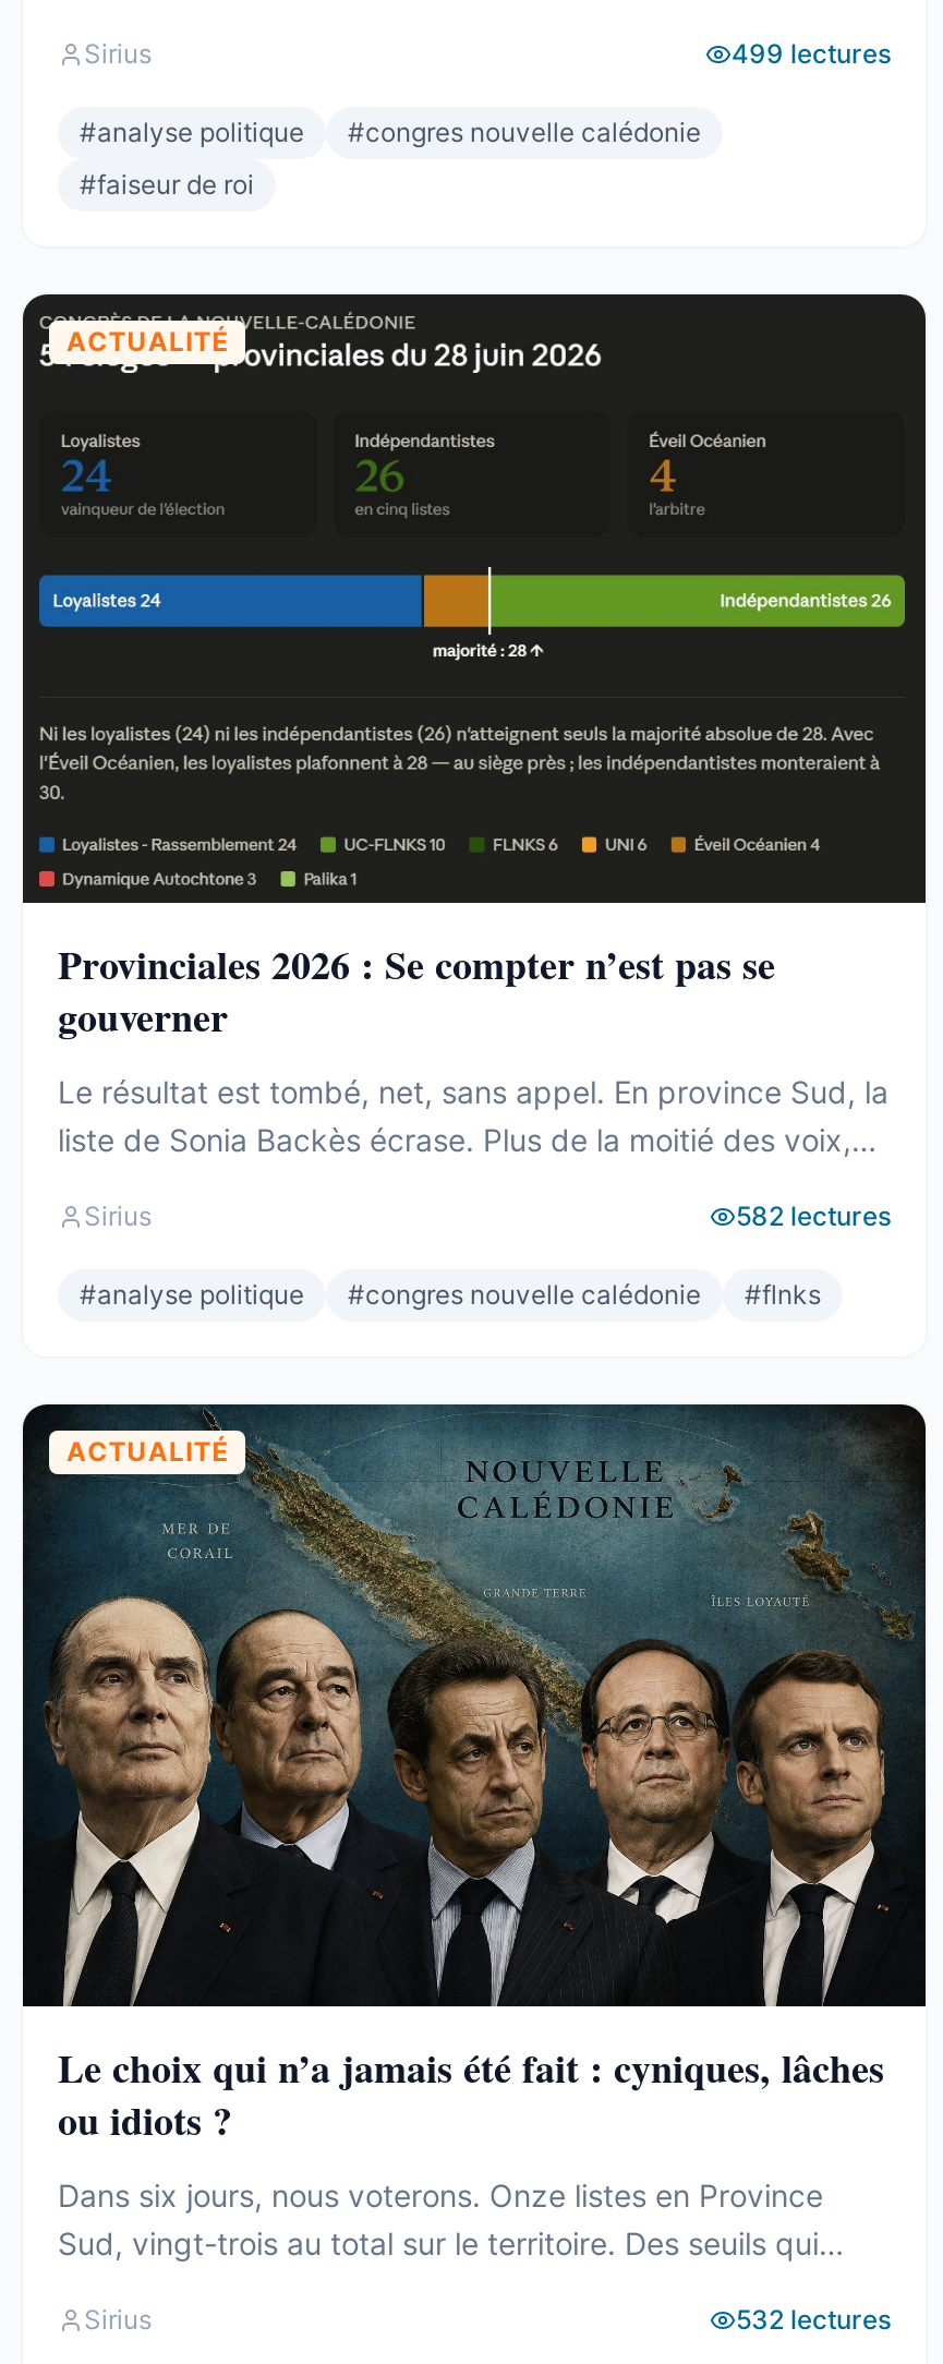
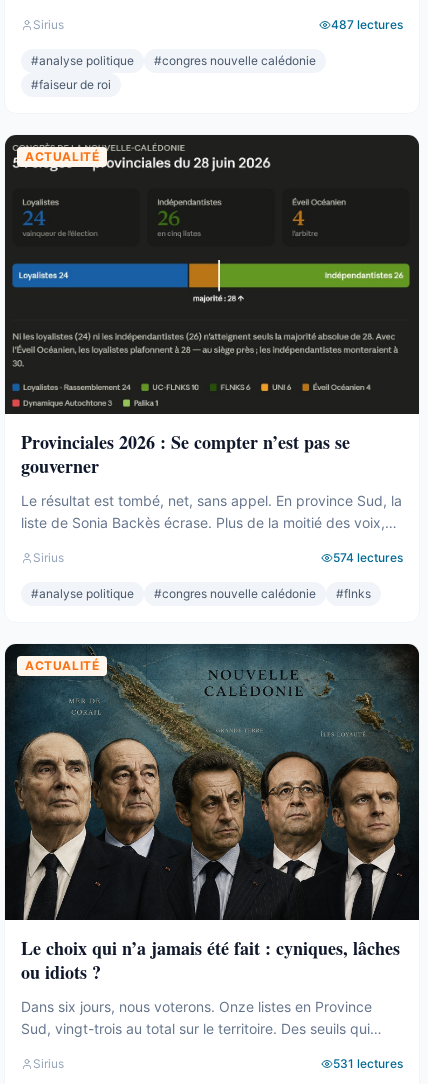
[732,37,891,70] 499 lectures -> [331,17,403,32] 487 lectures
[736,1199,891,1232] 582 lectures -> [333,550,403,565] 574 lectures
[736,2303,891,2335] 532 lectures -> [333,1056,403,1071] 531 lectures

